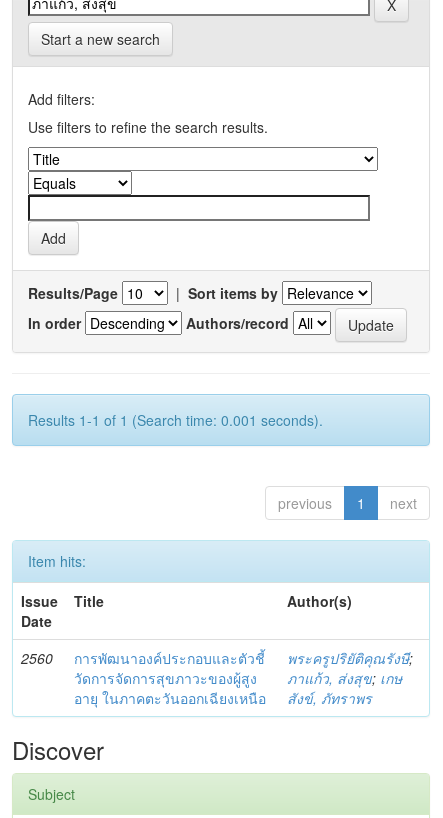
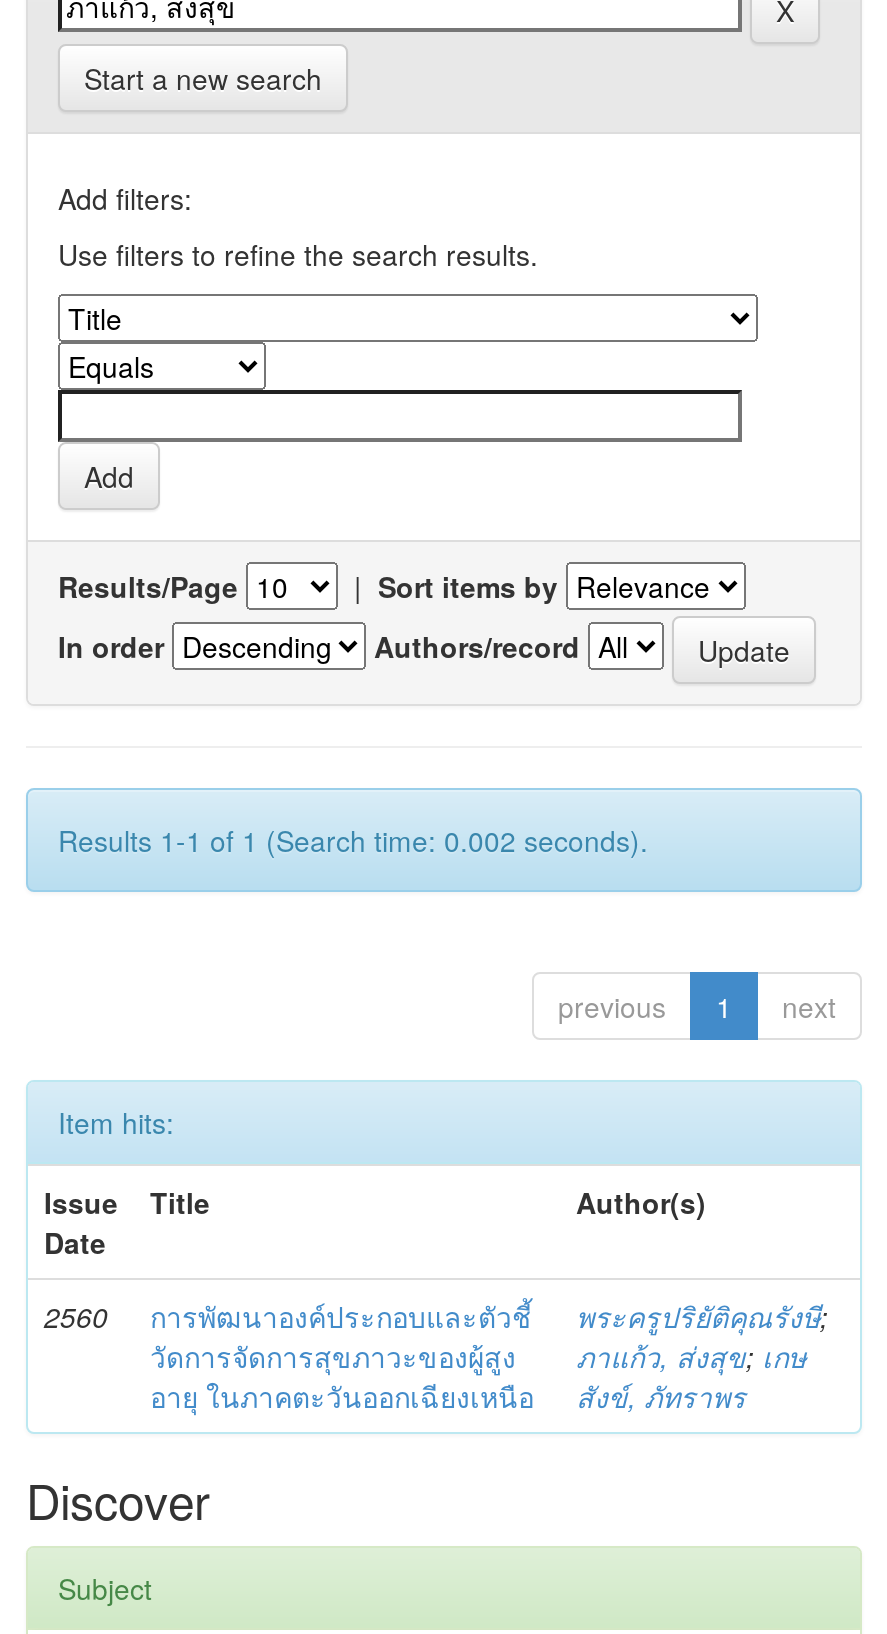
[28,410,323,430] Results 1-1 of 1 (Search time: 0.001 seconds). -> [58,820,648,860] Results 1-1 of 1 (Search time: 0.002 seconds).

